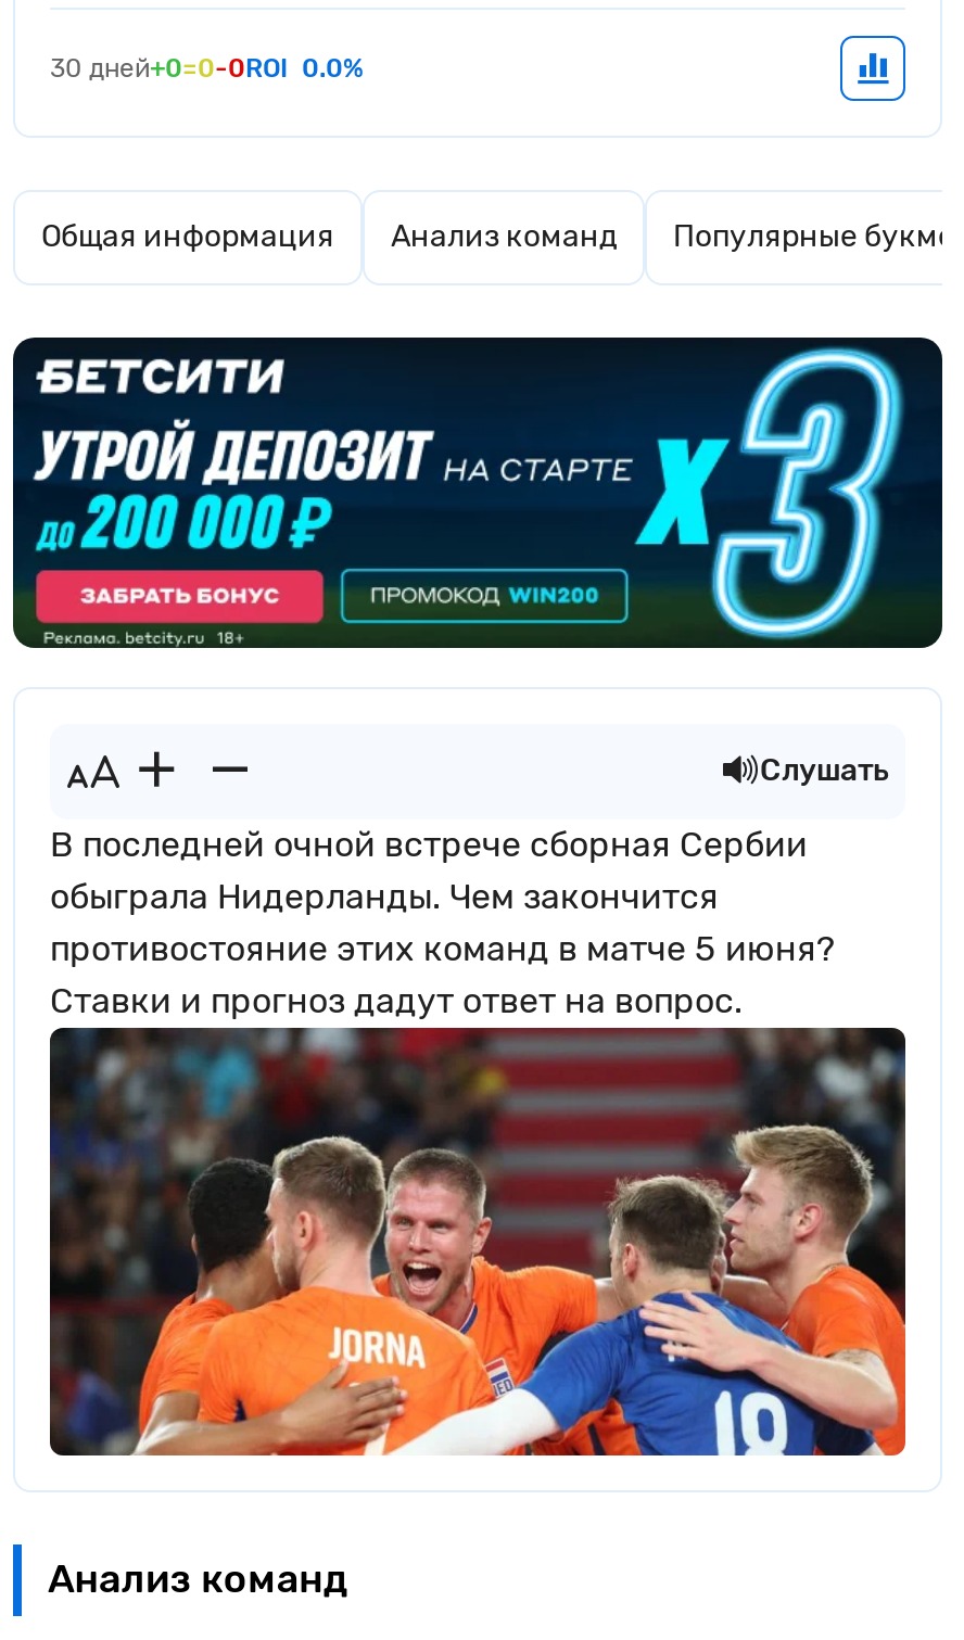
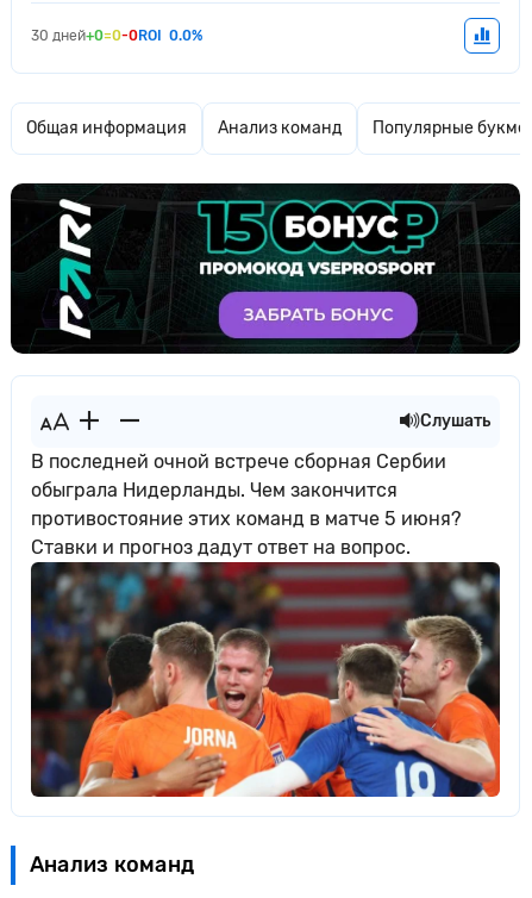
[13,344,942,648] [image] -> [11,188,520,353] [image]

